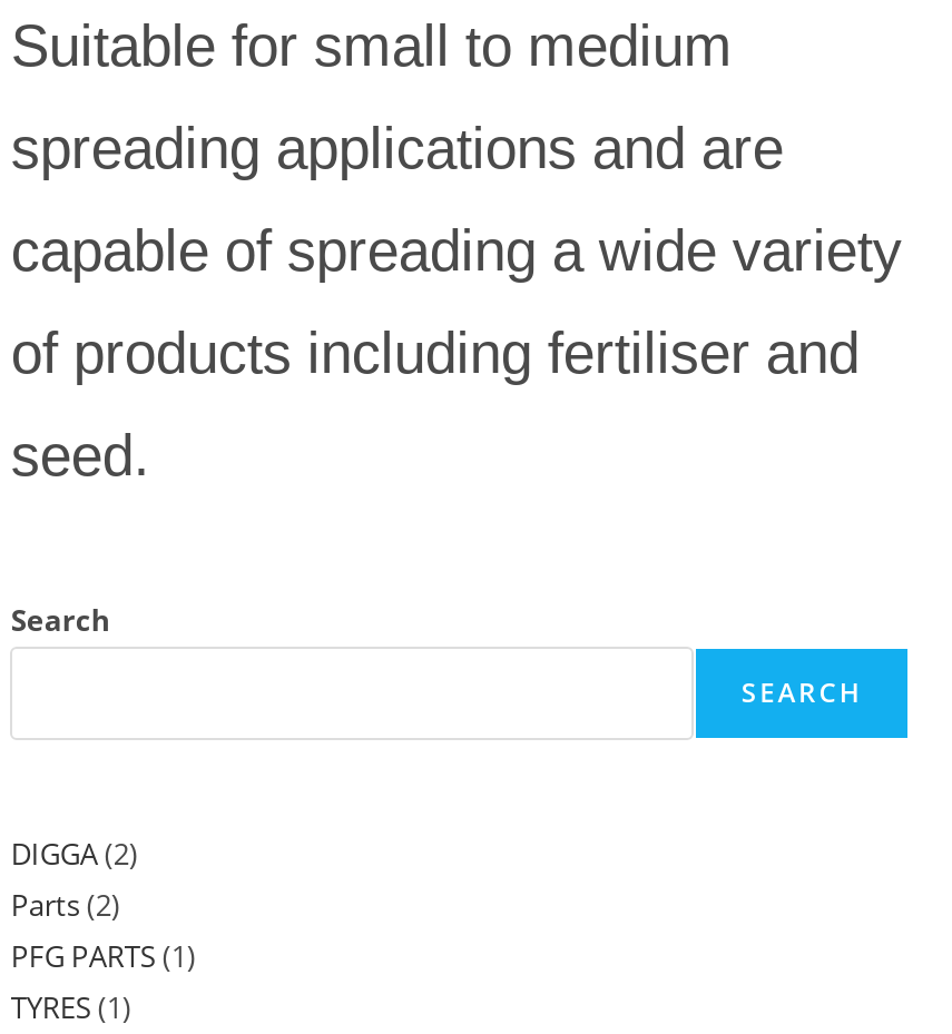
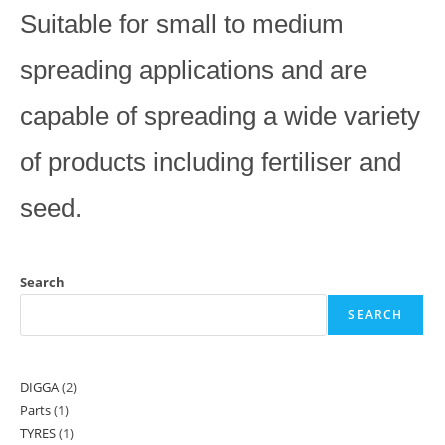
[11,885,187,976] Parts 2 | PFG PARTS 1 -> [20,401,65,419] Parts 1

